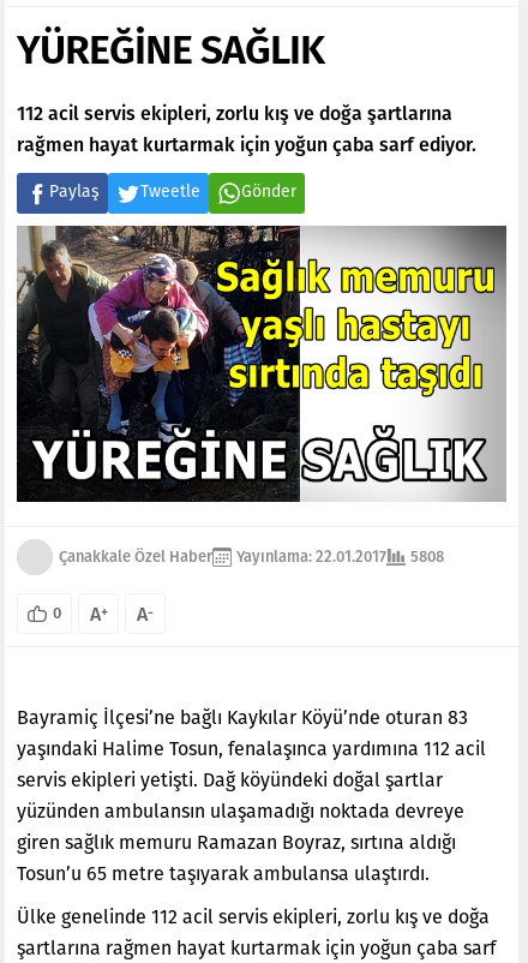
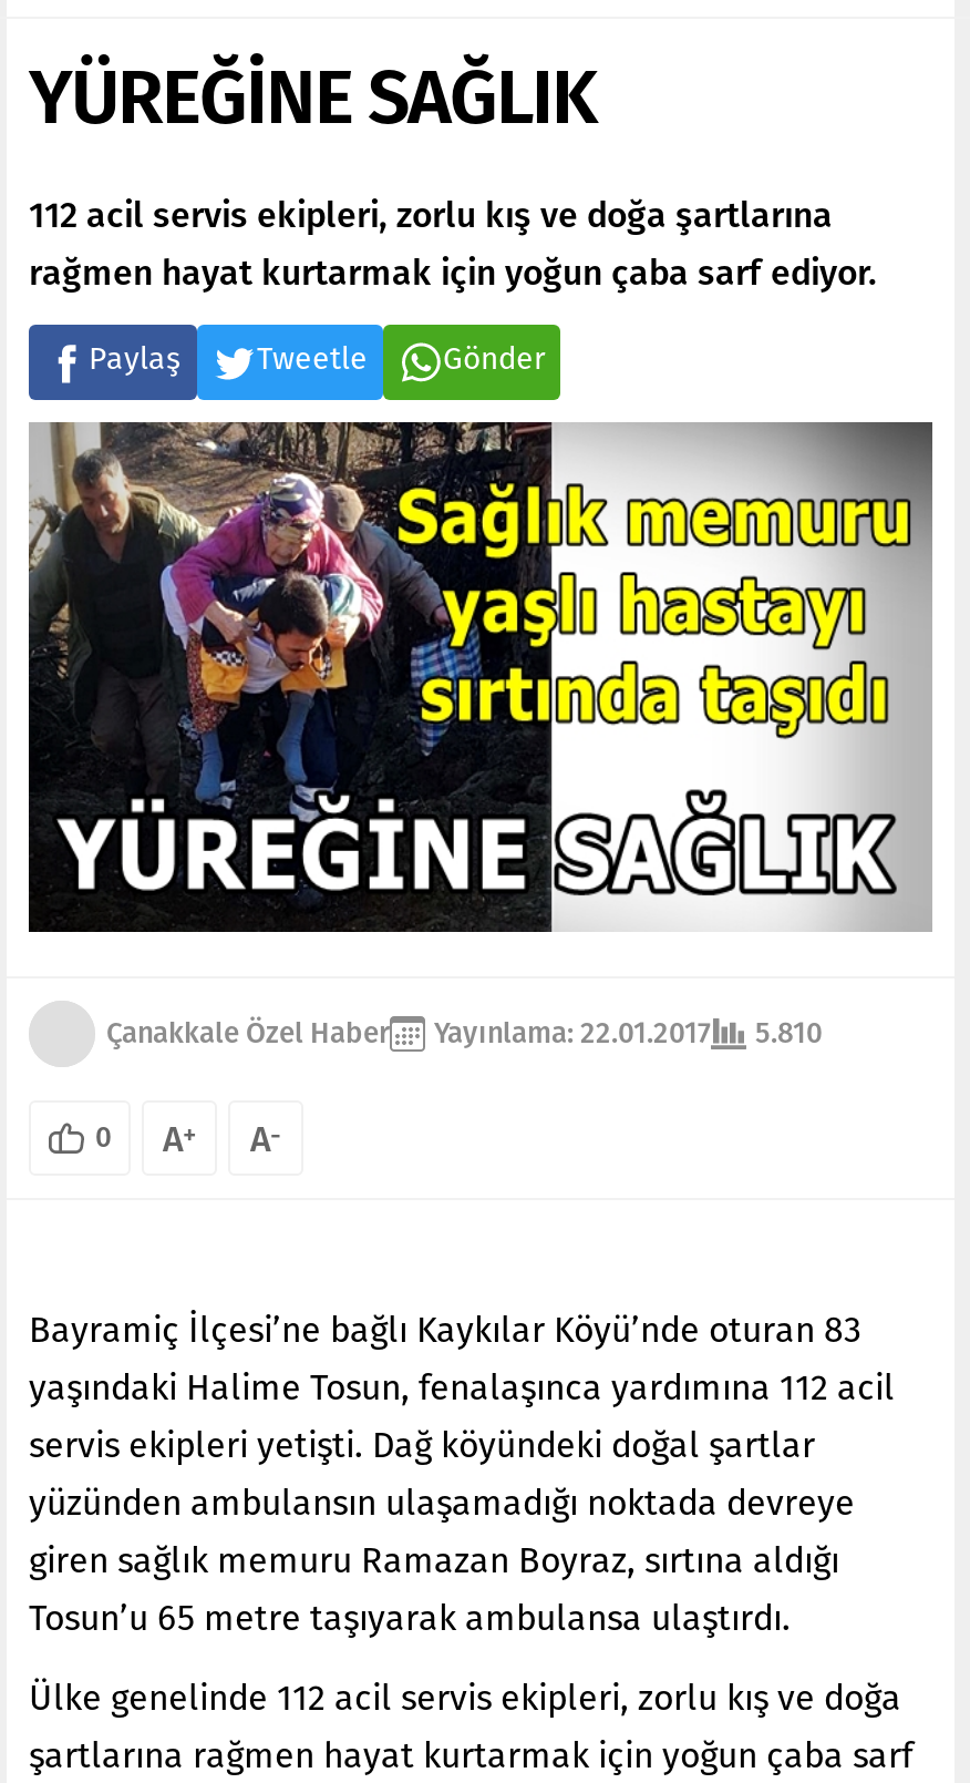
[59,548,444,566] Çanakkale Özel Haber Yayınlama: 22.01.2017 5808 -> [106,1016,822,1049] Çanakkale Özel Haber Yayınlama: 22.01.2017 5.810

